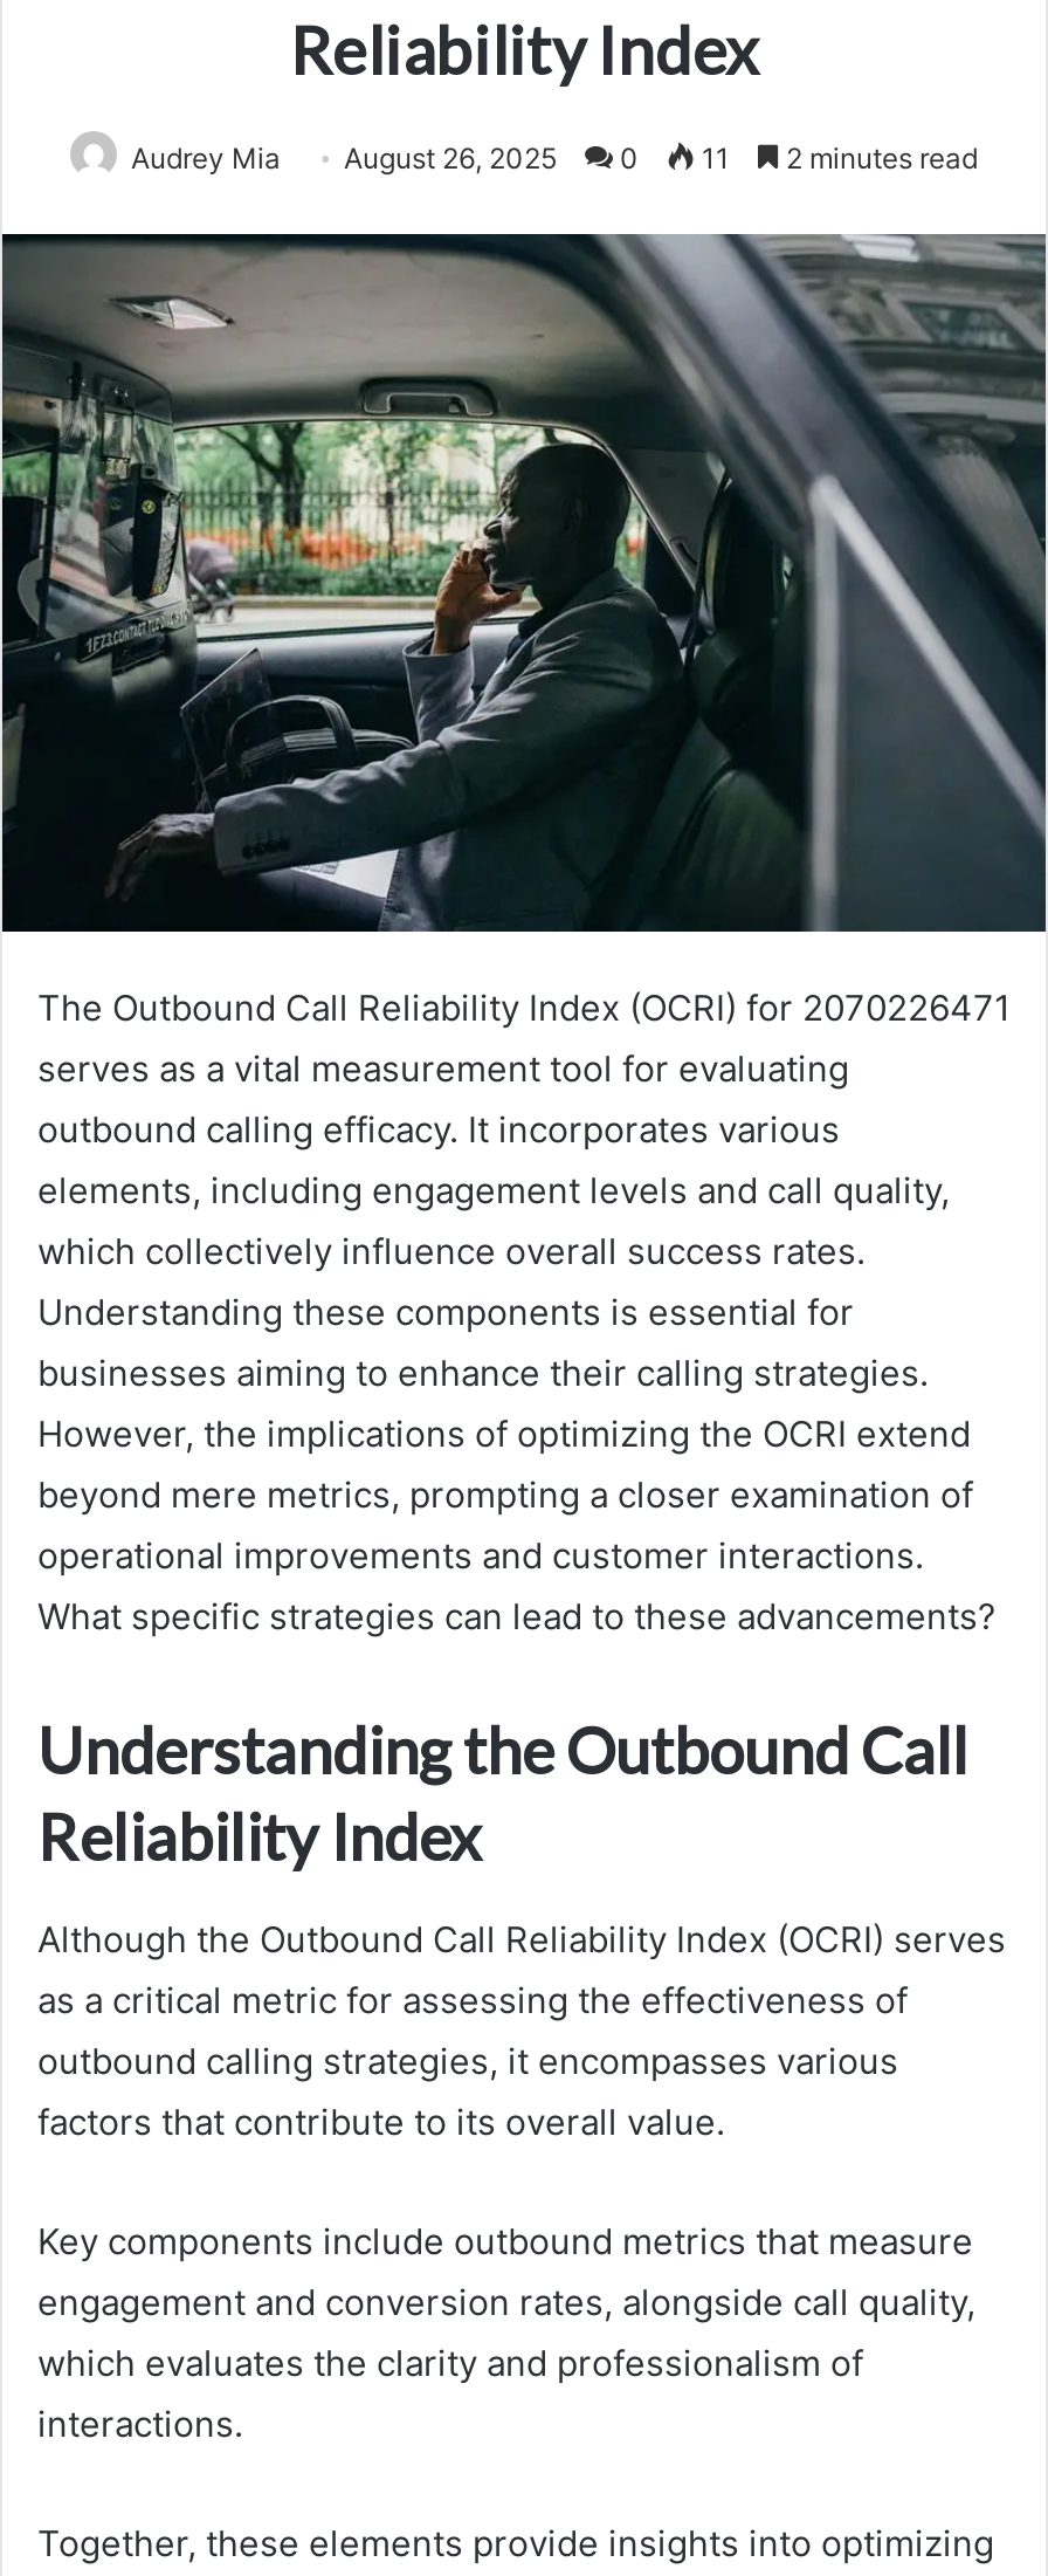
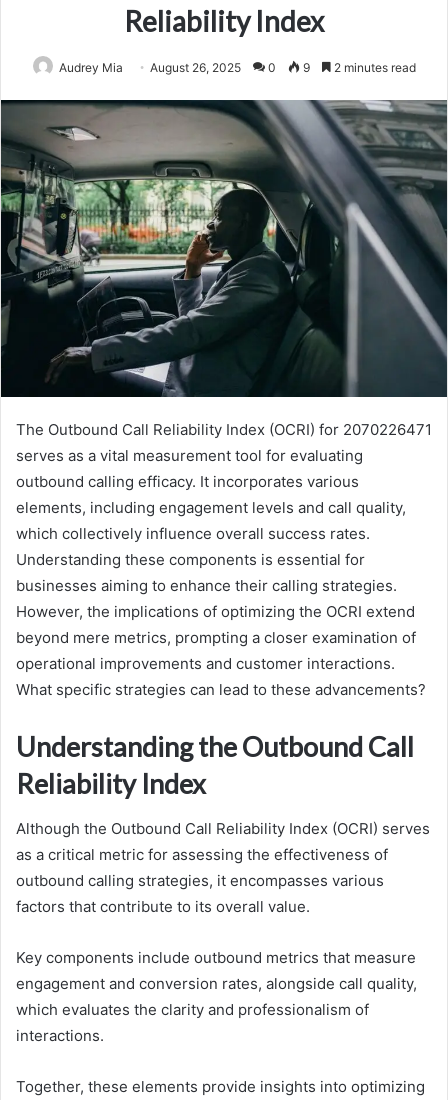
[131,140,978,176] Audrey Mia August 26, 2025 0 11 2 minutes read -> [58,60,415,75] Audrey Mia August 26, 2025 0 9 2 minutes read

